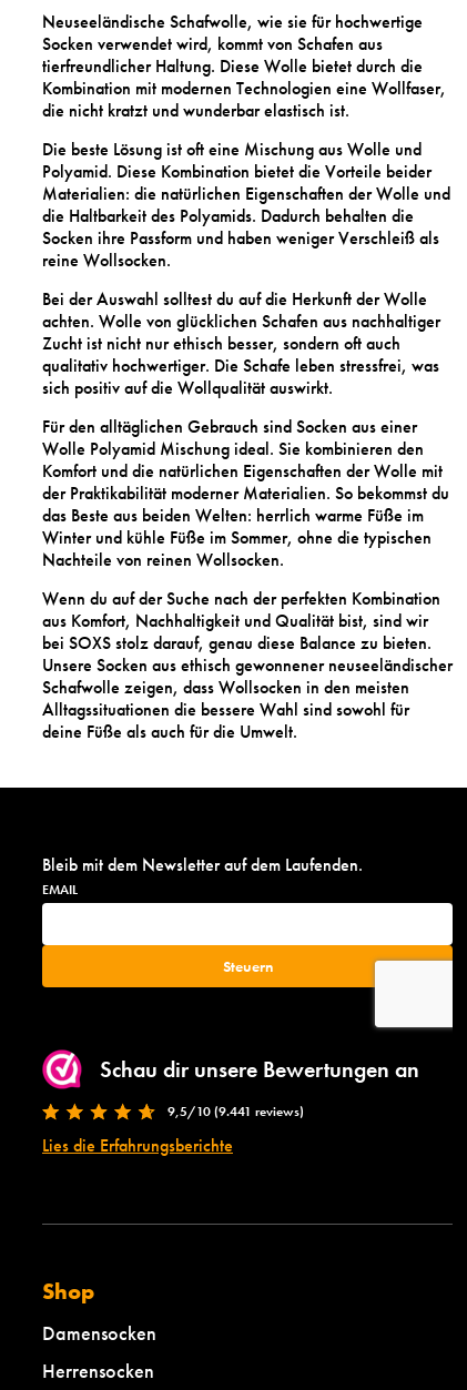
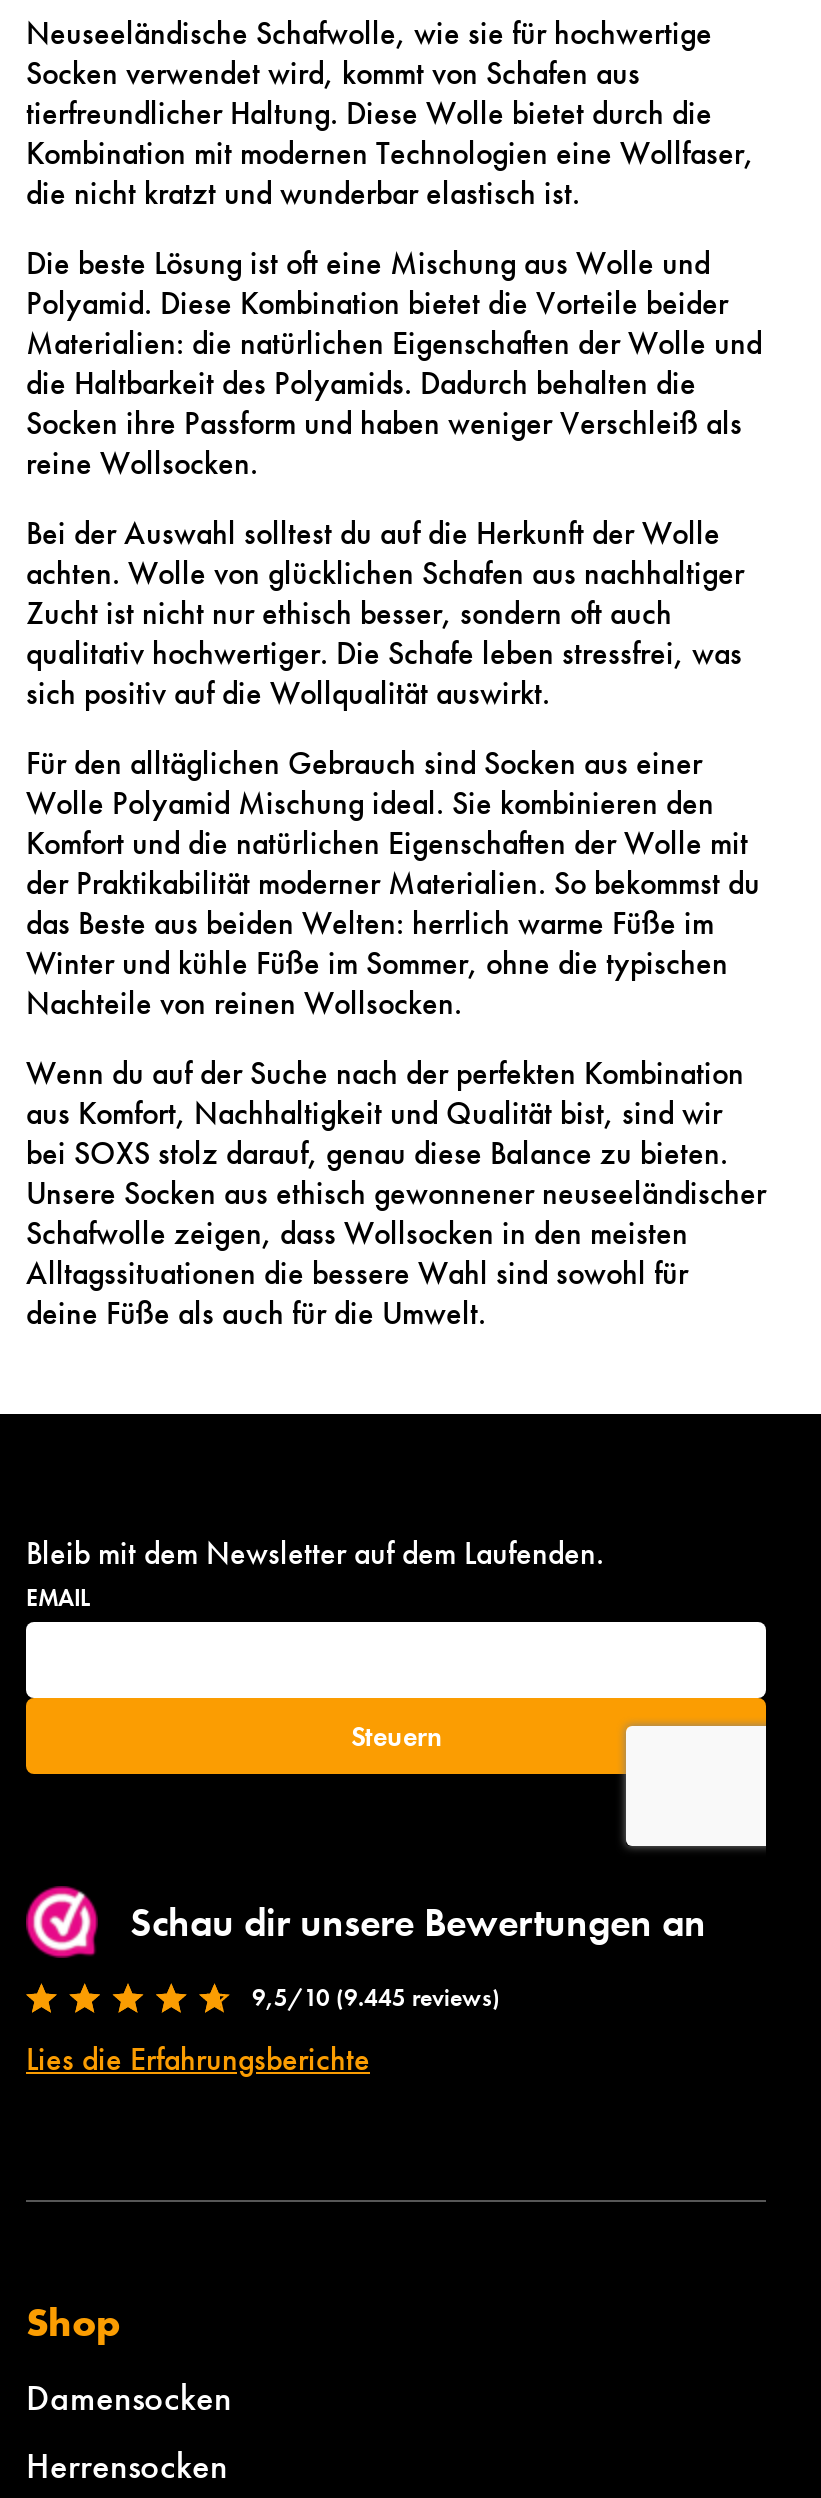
[167,1103,304,1120] 9,5/10 (9.441 reviews) -> [252,1982,500,2014] 9,5/10 (9.445 reviews)

